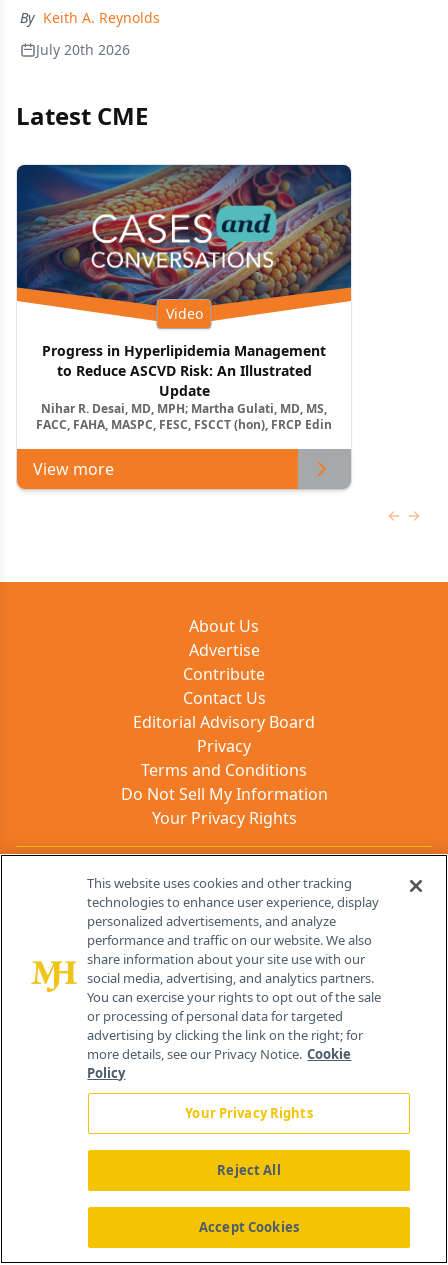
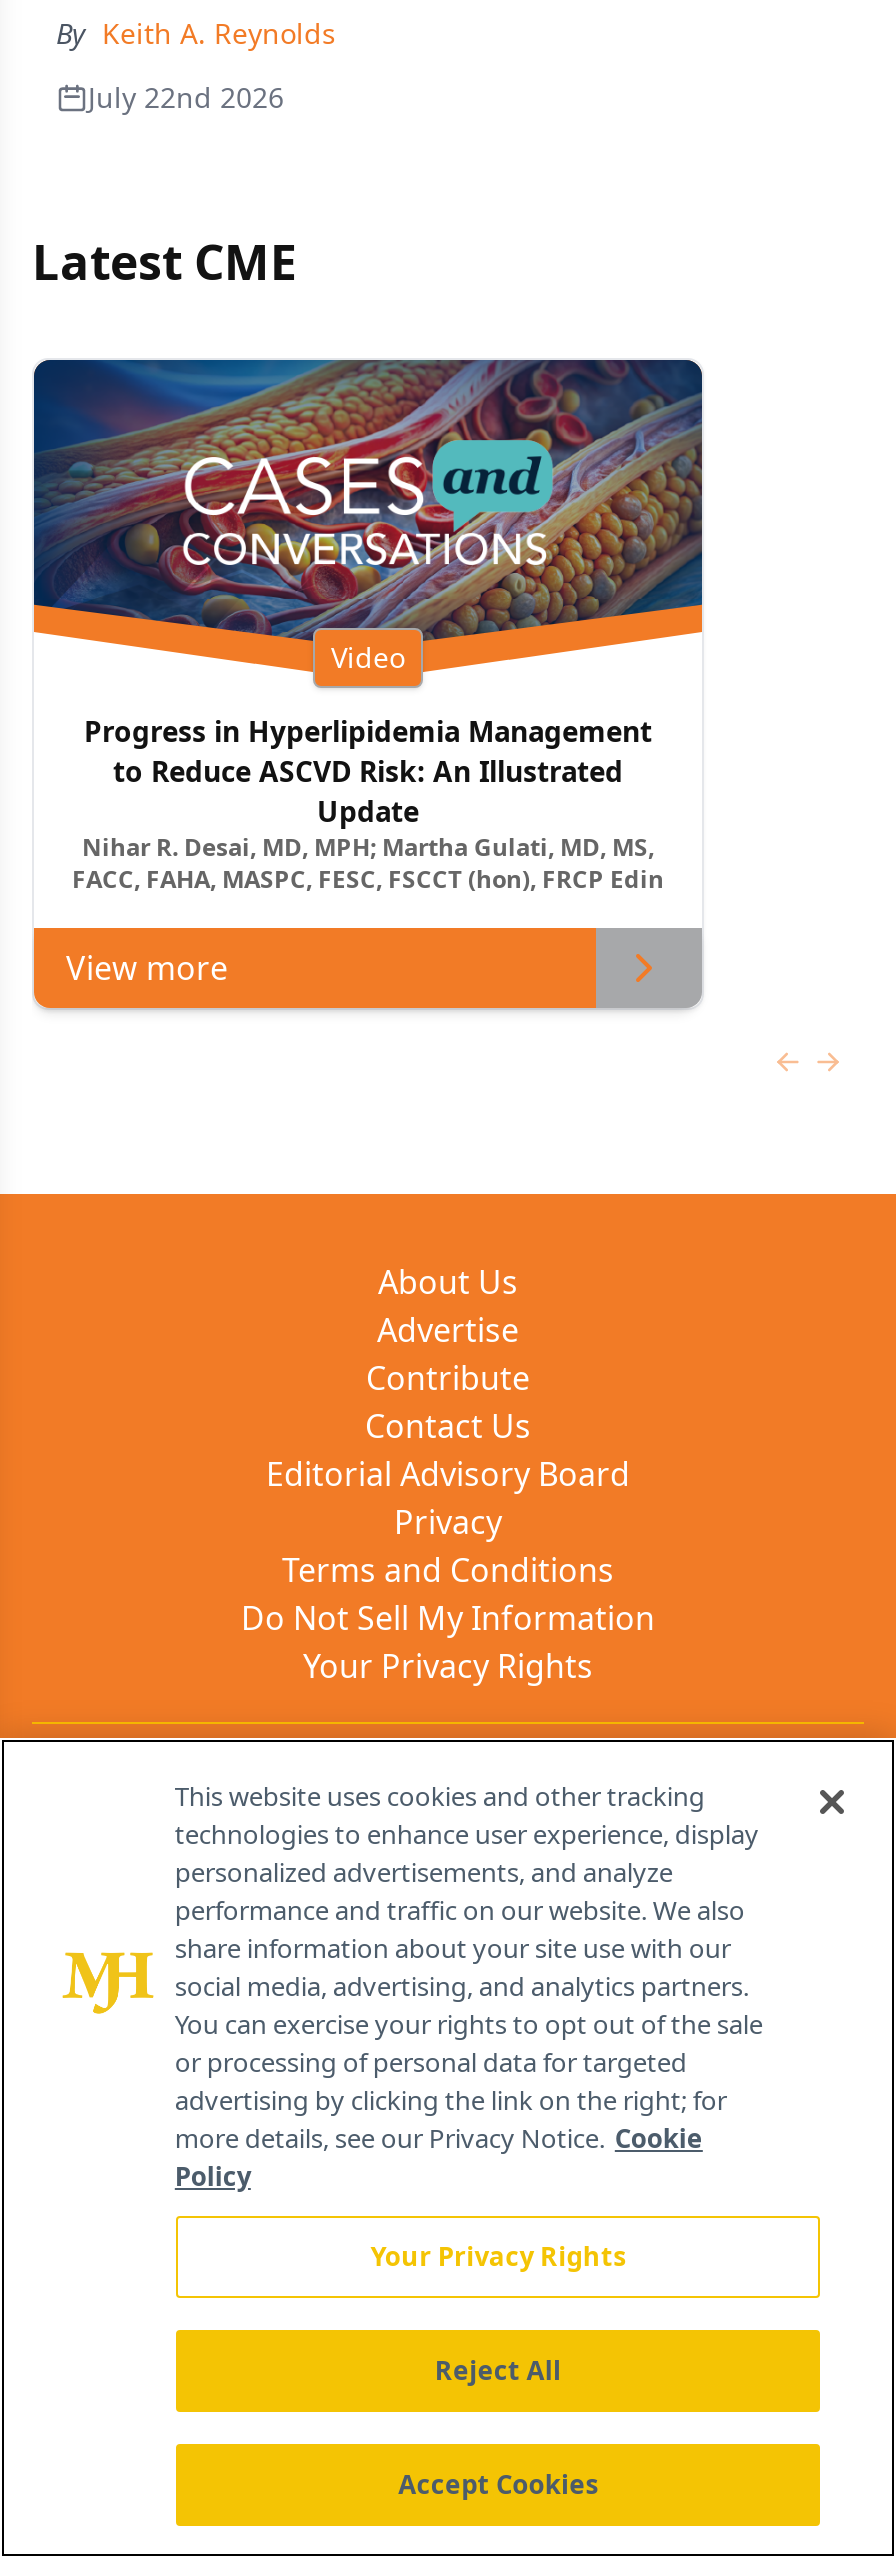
[36,40,130,59] July 20th 2026 -> [88,78,284,116] July 22nd 2026

